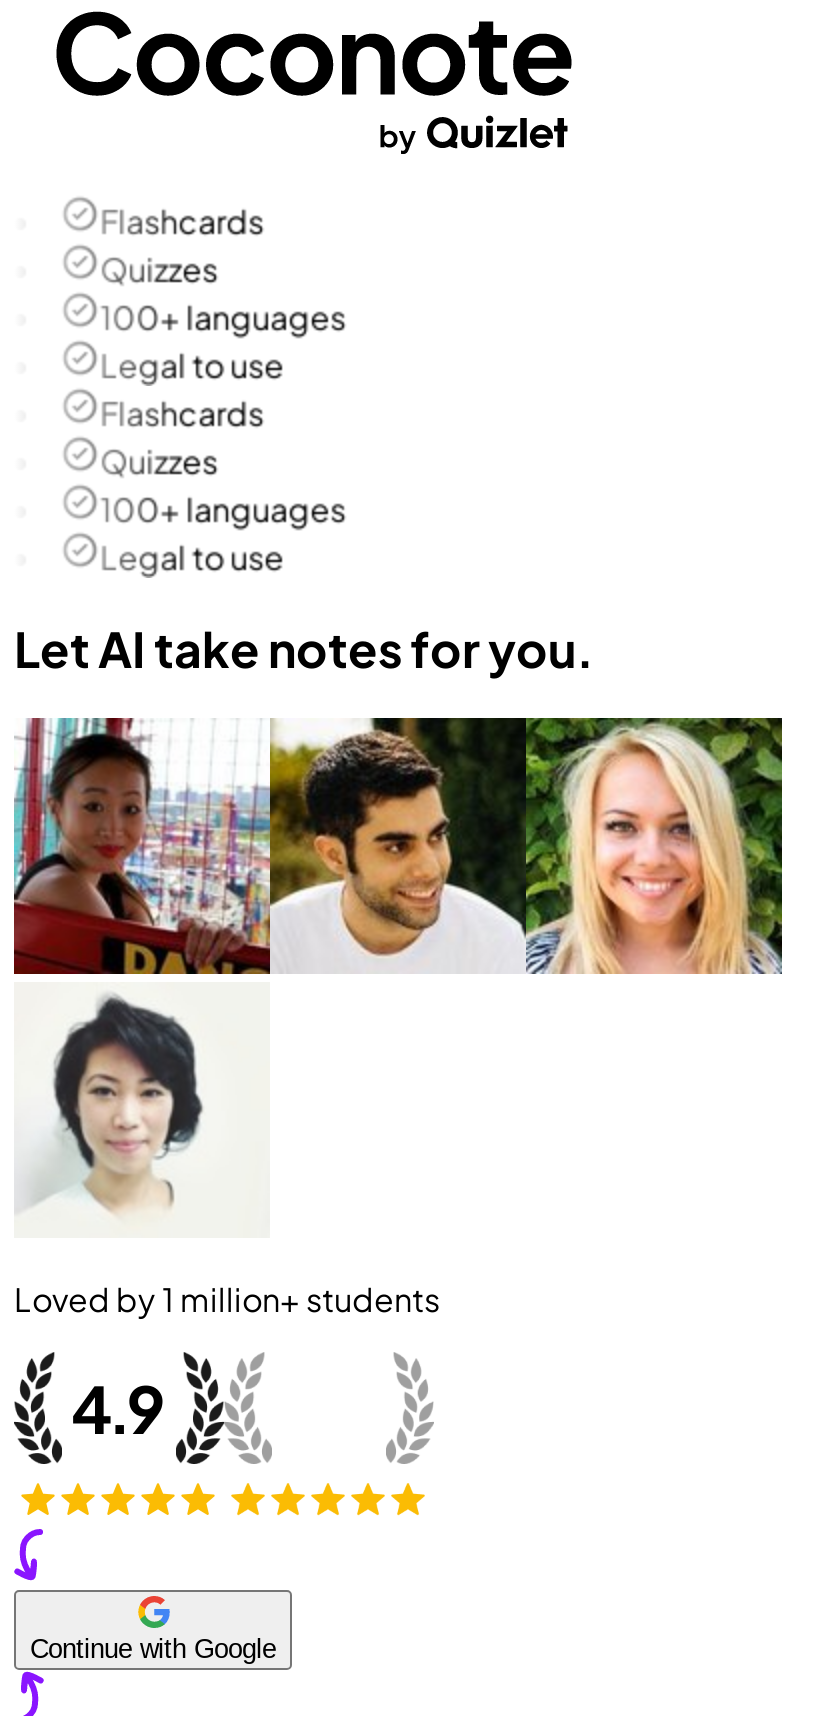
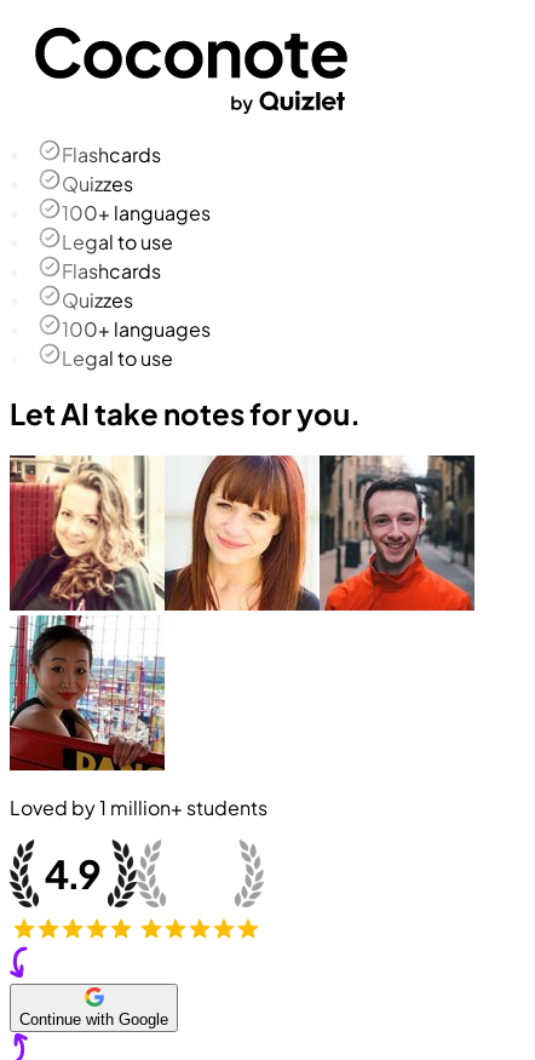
[12,716,784,1238] [image] -> [8,454,476,772] [image]

